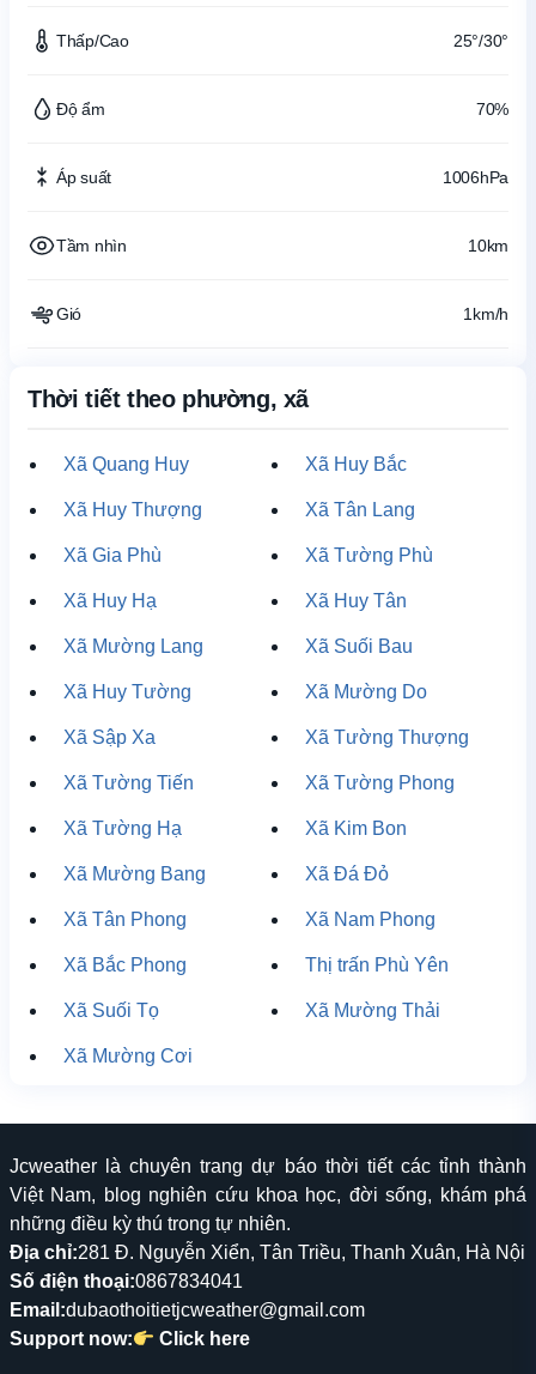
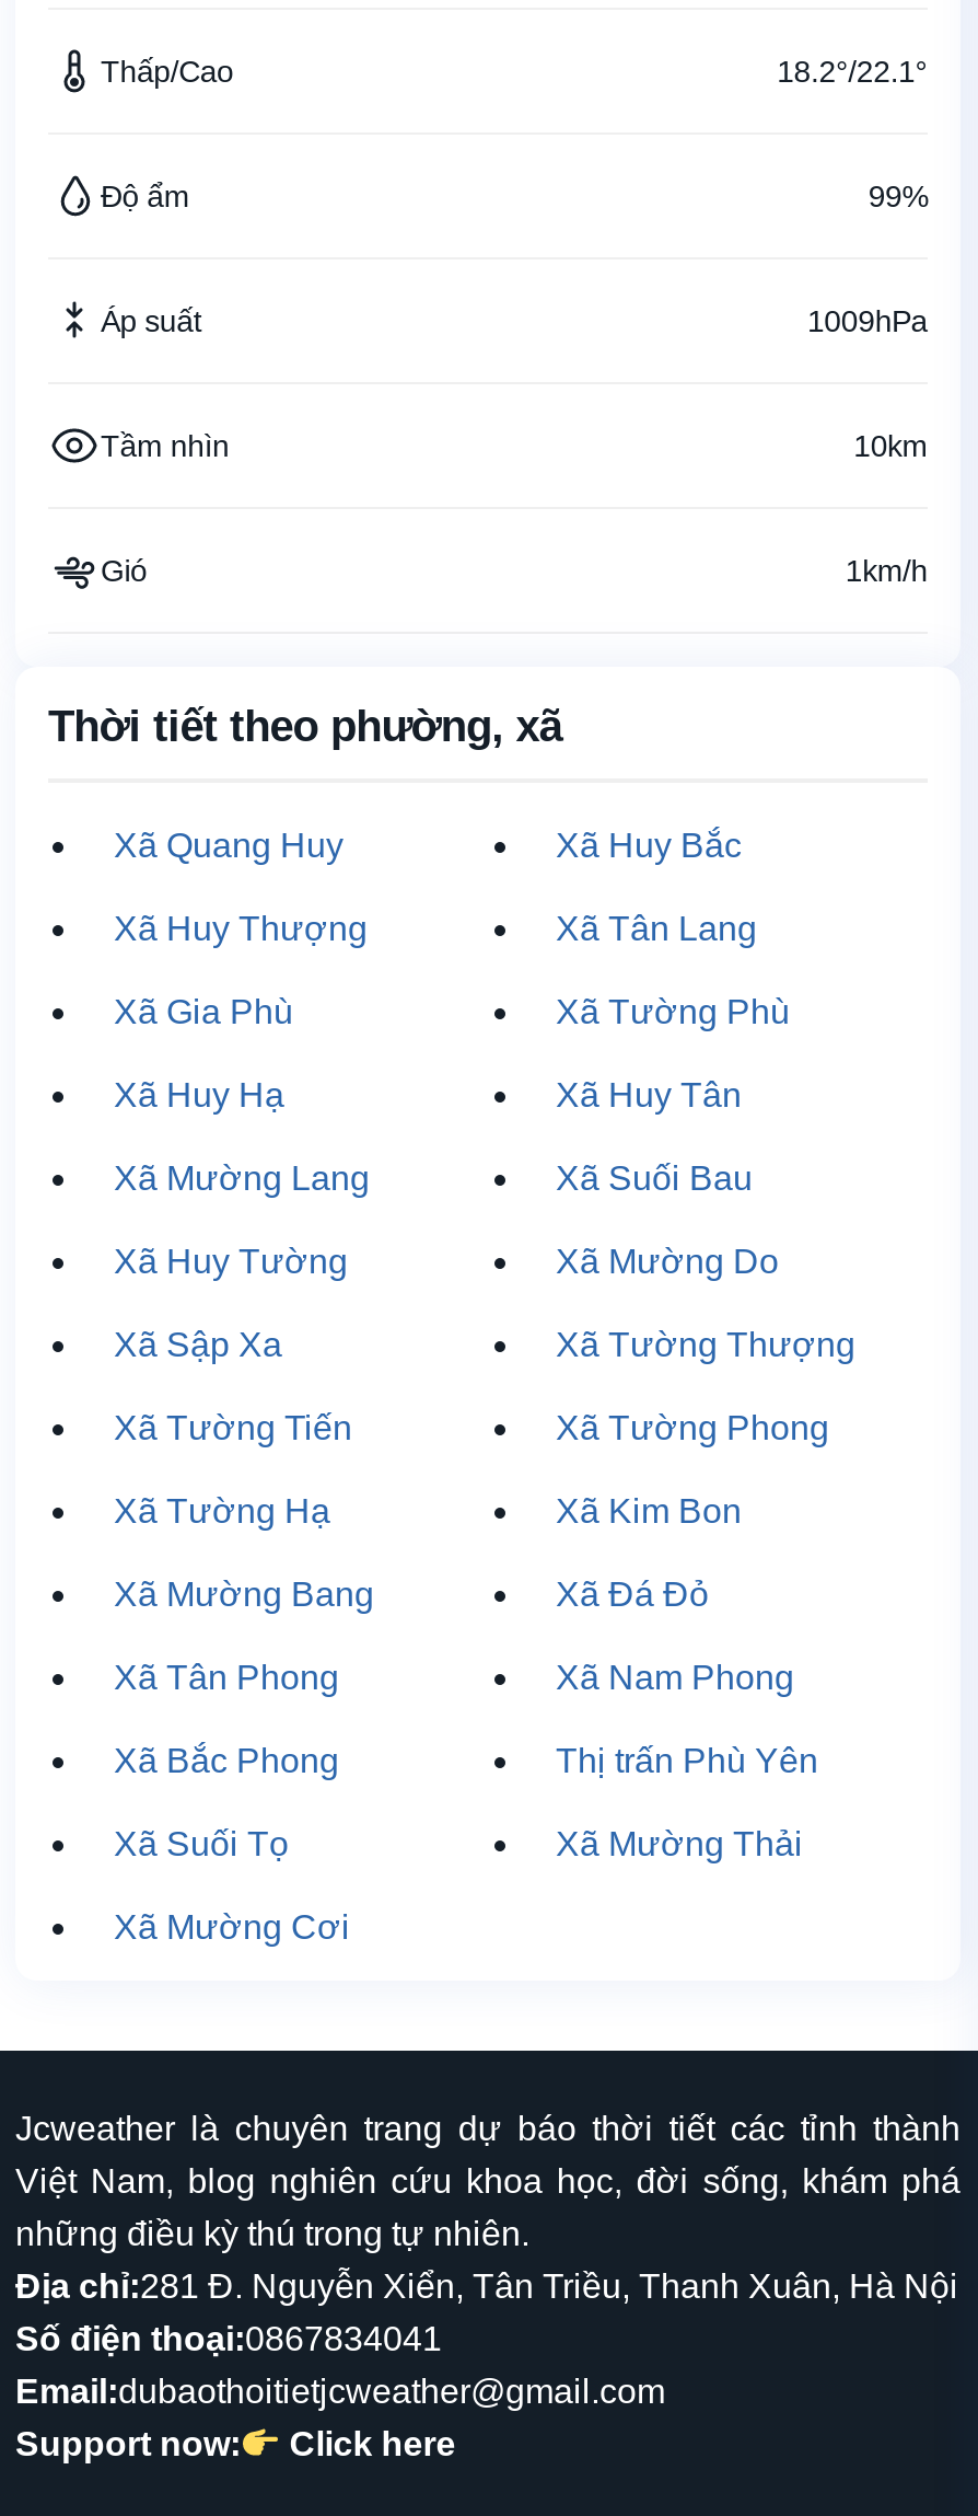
[453,31,508,50] 25°/30° -> [777,54,928,89] 18.2°/22.1°
[476,99,508,119] 70% -> [868,178,928,213] 99%
[443,168,508,187] 1006hPa -> [807,303,928,338] 1009hPa

